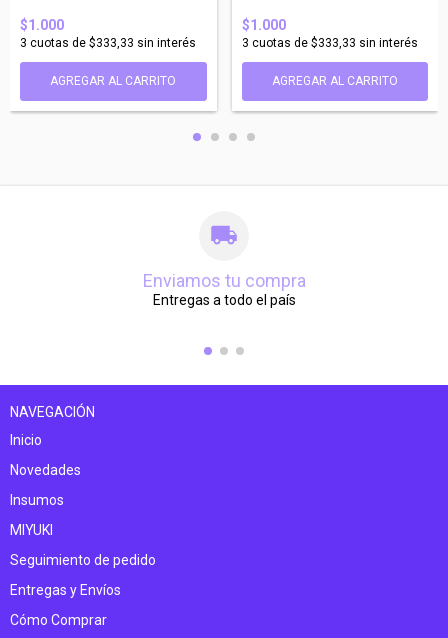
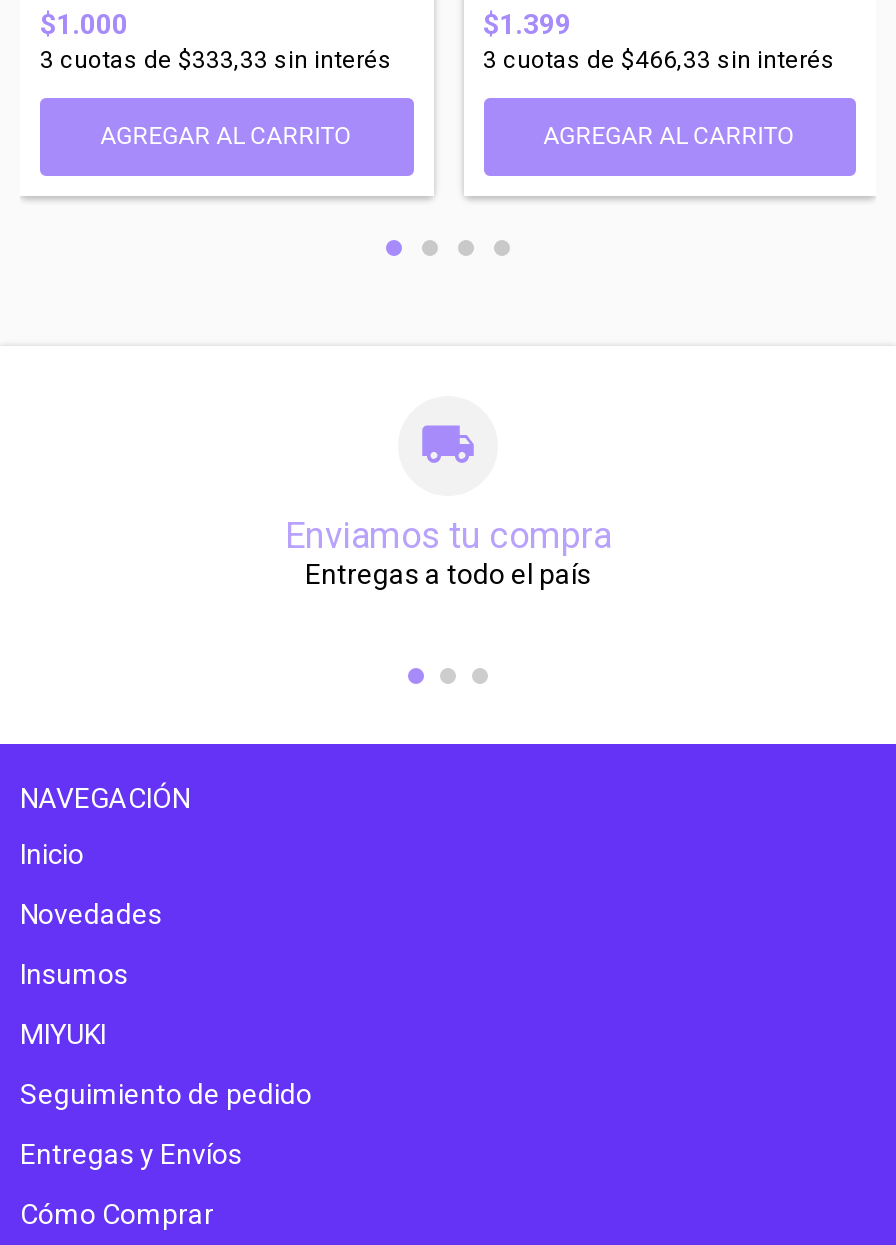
[241,17,417,50] $1.000 | 3 cuotas de $333,33 sin interés -> [483,9,835,75] $1.399 | 3 cuotas de $466,33 sin interés

